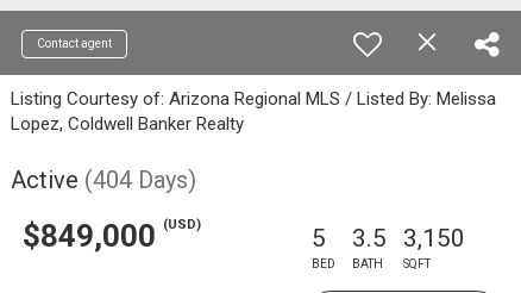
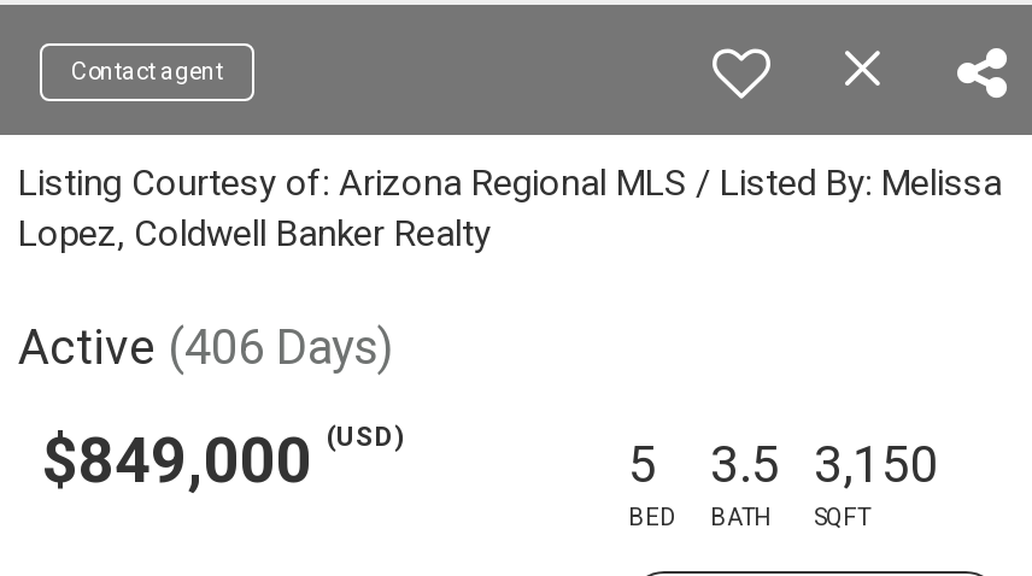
[11,166,196,194] Active (404 Days) -> [18,318,394,376] Active (406 Days)

